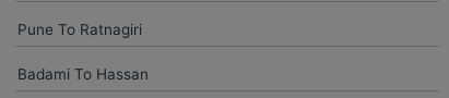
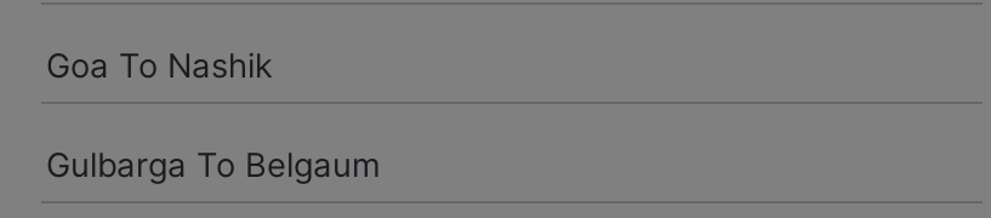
[17,21,142,38] Pune To Ratnagiri -> [46,47,272,86] Goa To Nashik
[17,66,149,83] Badami To Hassan -> [46,146,381,185] Gulbarga To Belgaum

